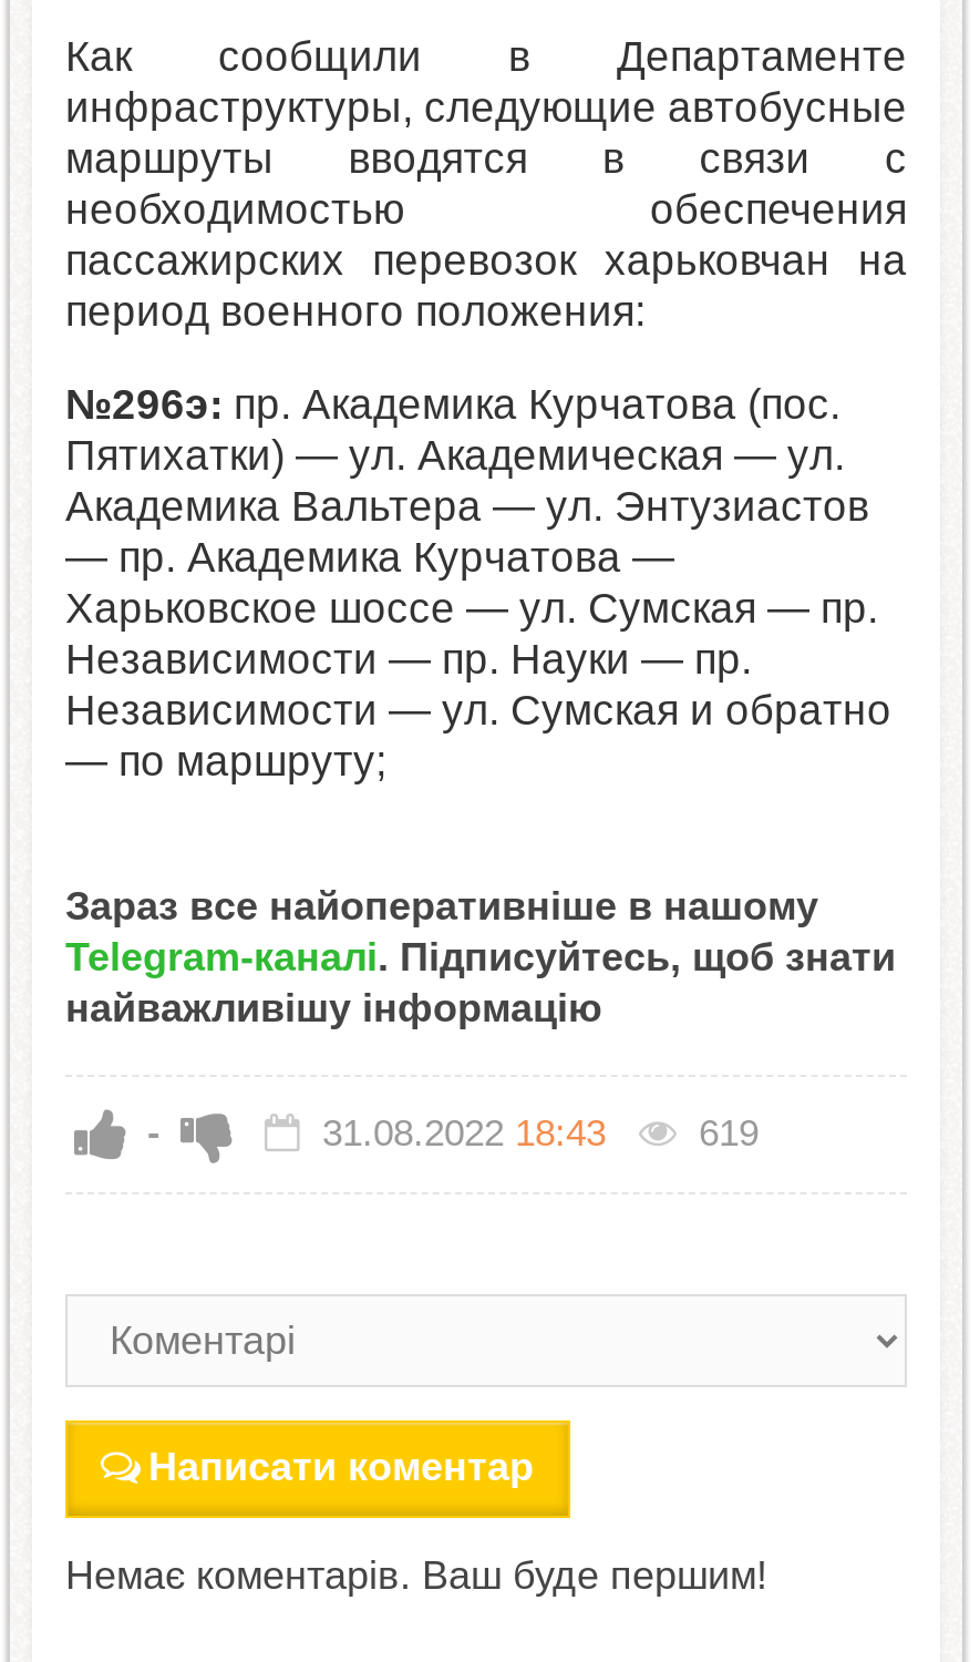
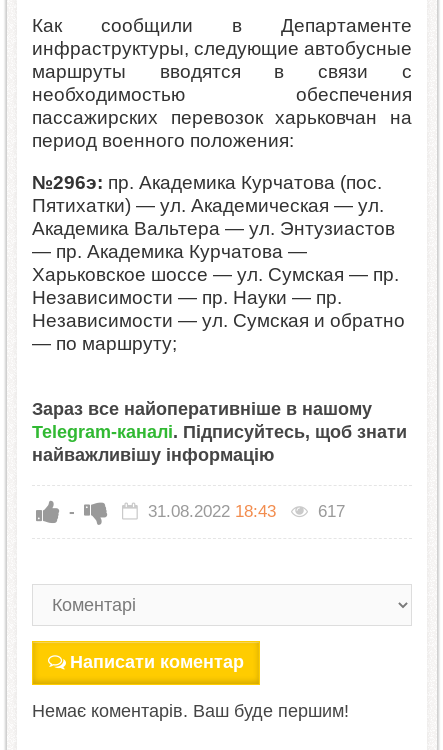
[322,1114,759,1156] 31.08.2022 18:43 619 -> [148,502,345,521] 31.08.2022 18:43 617

